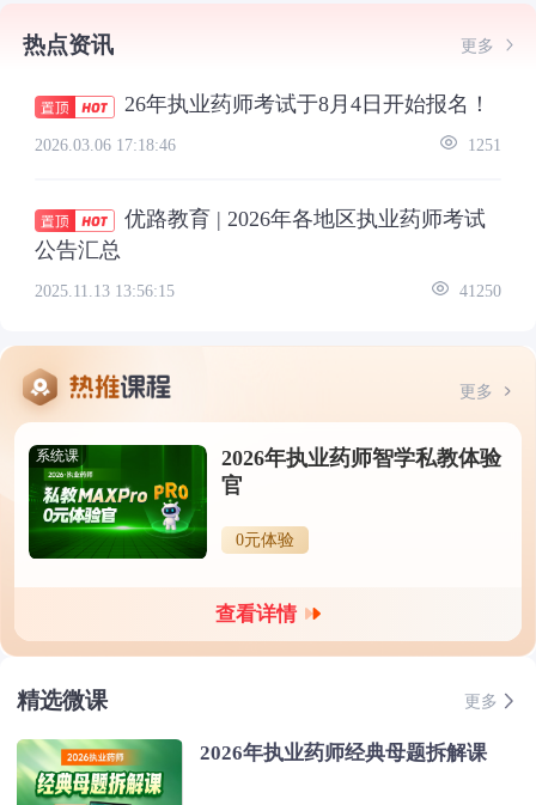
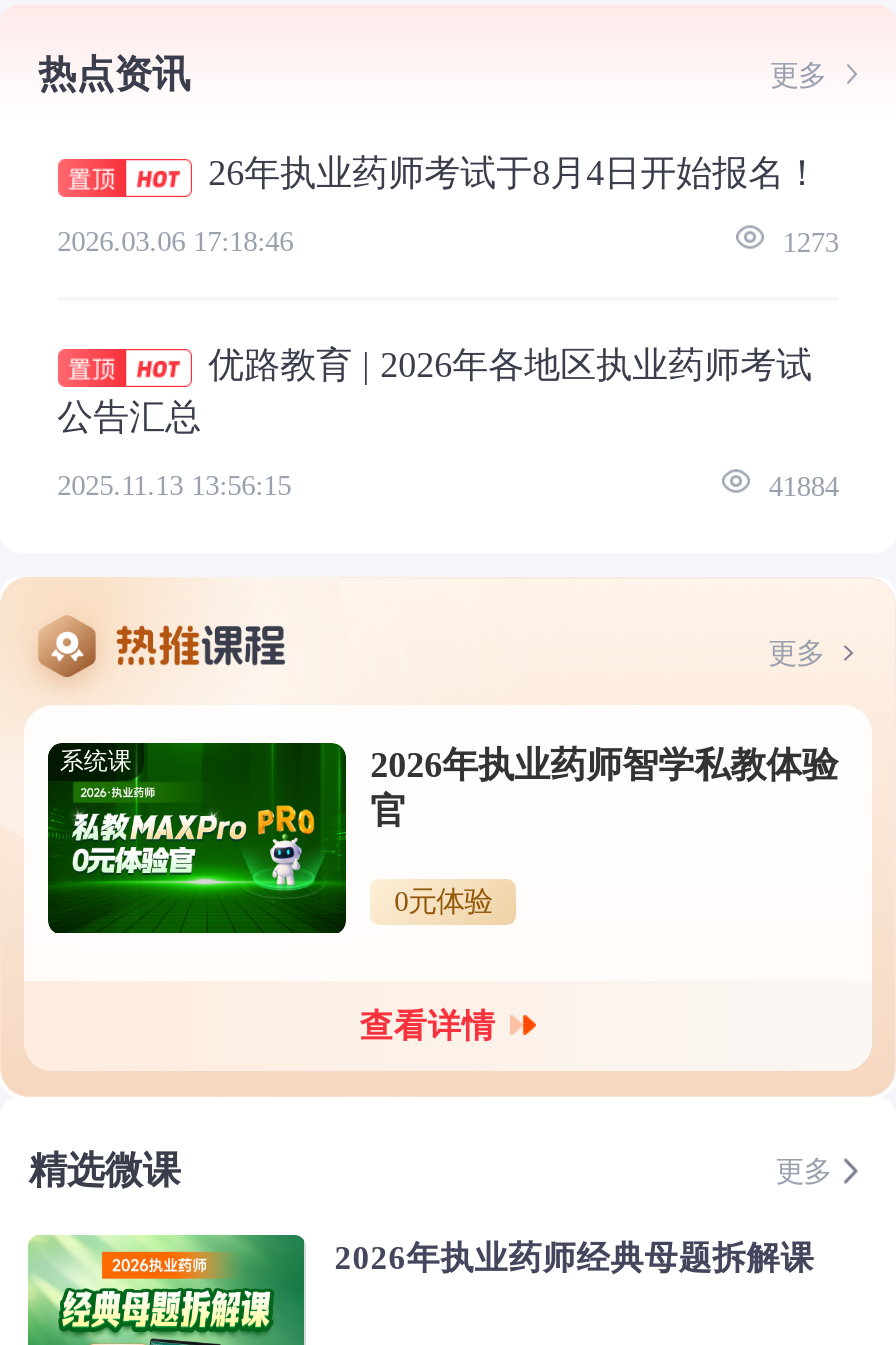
[463,136,502,155] 1251 -> [775,226,839,258] 1273
[455,281,502,300] 41250 -> [761,469,839,501] 41884

